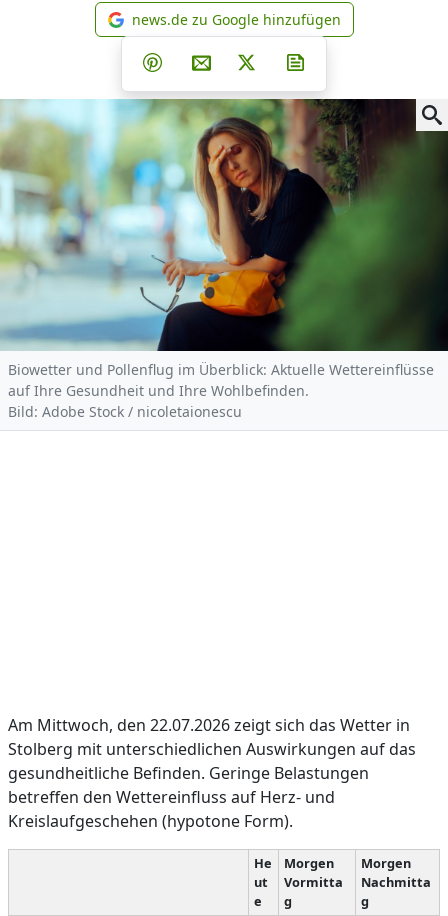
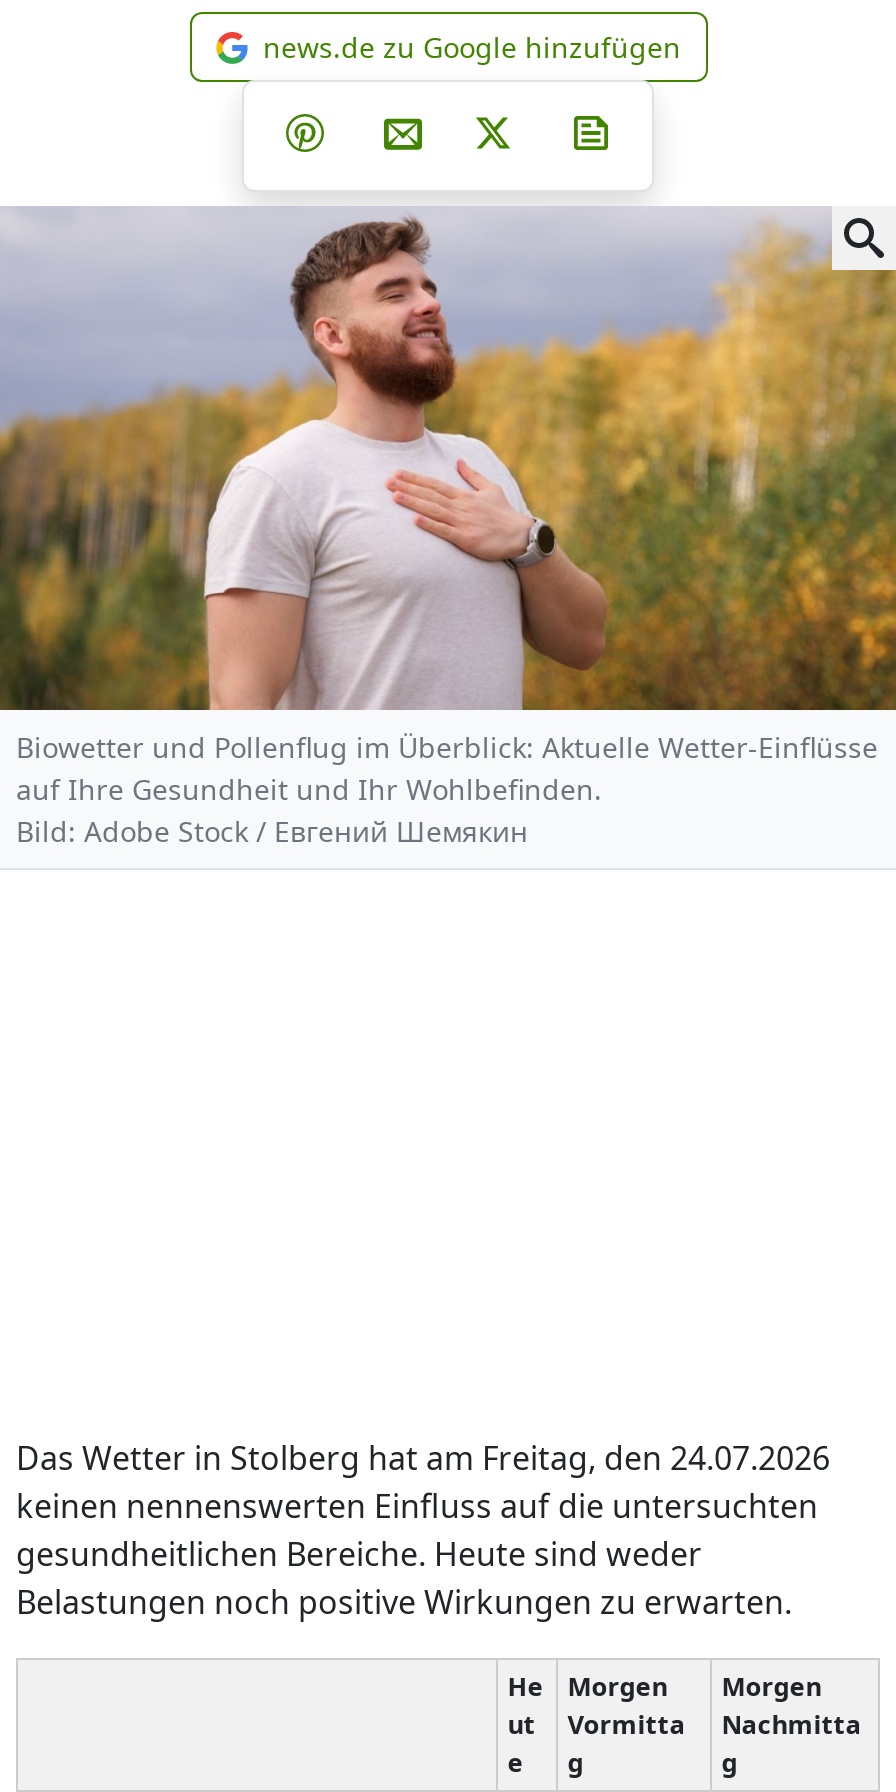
[3,98,445,421] [image] | Biowetter und Pollenflug im Überblick: Aktuelle Wettereinflüsse | auf Ihre Gesundheit und Ihre Wohlbefinden. | Bild: Adobe Stock / nicoletaionescu -> [6,206,890,850] [image] | Biowetter und Pollenflug im Überblick: Aktuelle Wetter-Einflüsse | auf Ihre Gesundheit und Ihr Wohlbefinden. | Bild: Adobe Stock / Евгений Шемякин
[8,714,416,832] Am Mittwoch, den 22.07.2026 zeigt sich das Wetter in | Stolberg mit unterschiedlichen Auswirkungen auf das | gesundheitliche Befinden. Geringe Belastungen | betreffen den Wettereinfluss auf Herz- und | Kreislaufgeschehen (hypotone Form). -> [16,1436,830,1624] Das Wetter in Stolberg hat am Freitag, den 24.07.2026 | keinen nennenswerten Einfluss auf die untersuchten | gesundheitlichen Bereiche. Heute sind weder | Belastungen noch positive Wirkungen zu erwarten.

